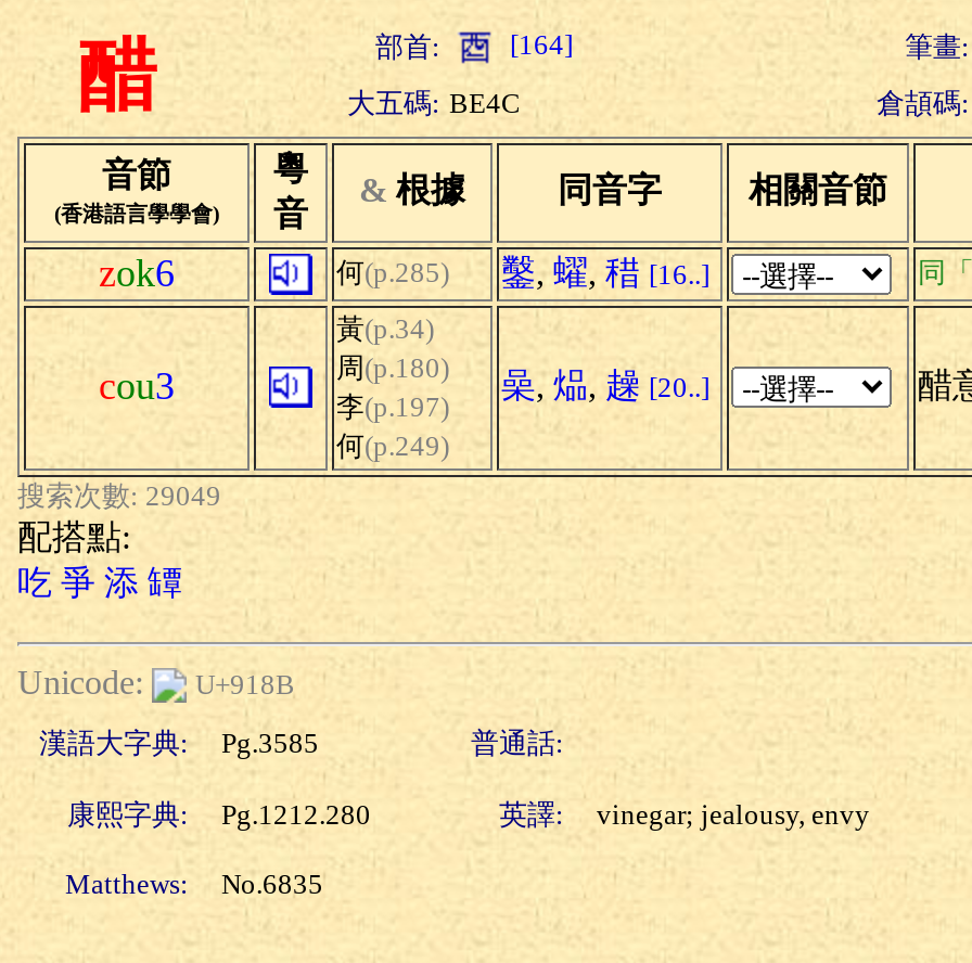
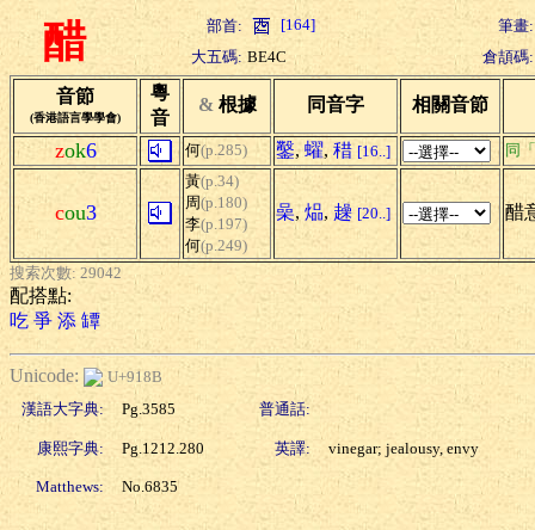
[17,479,221,512] 搜索次數: 29049 -> [10,264,122,282] 搜索次數: 29042

